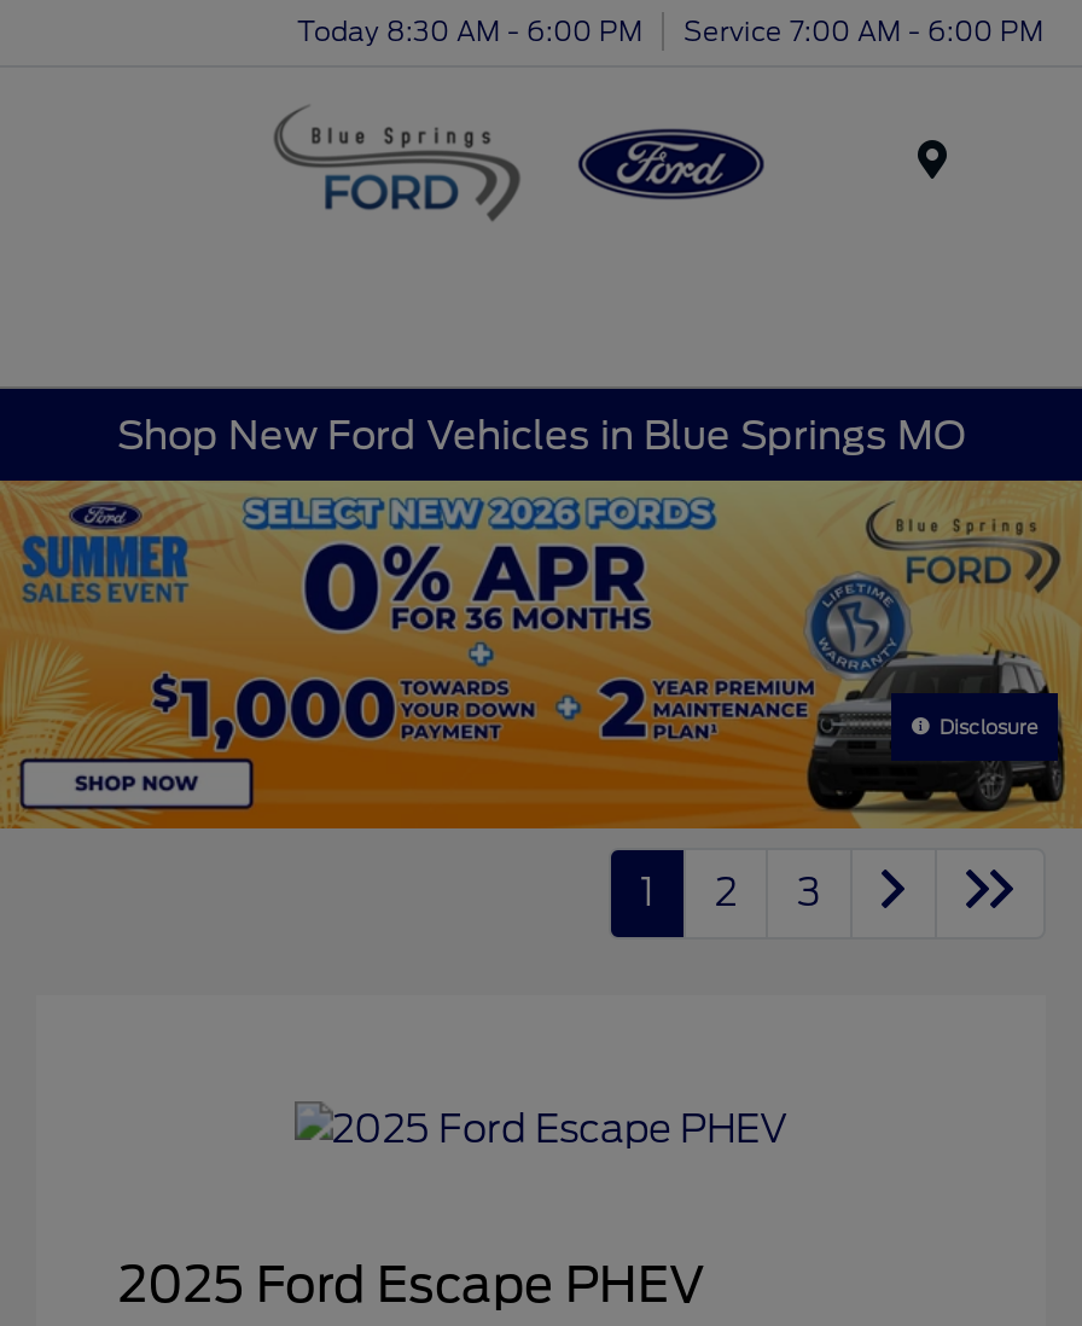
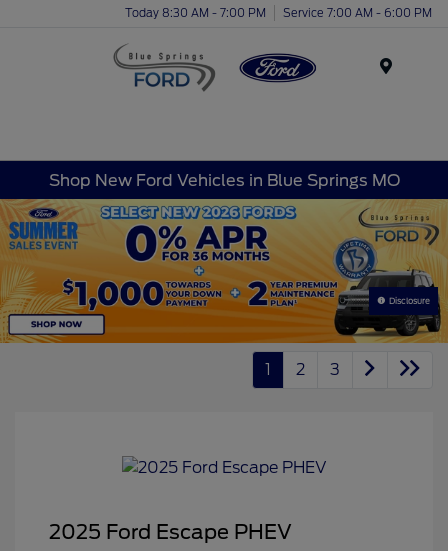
[297,13,1043,47] Today 8:30 AM - 6:00 PM Service 7:00 AM - 6:00 PM -> [125,5,432,19] Today 8:30 AM - 7:00 PM Service 7:00 AM - 6:00 PM

